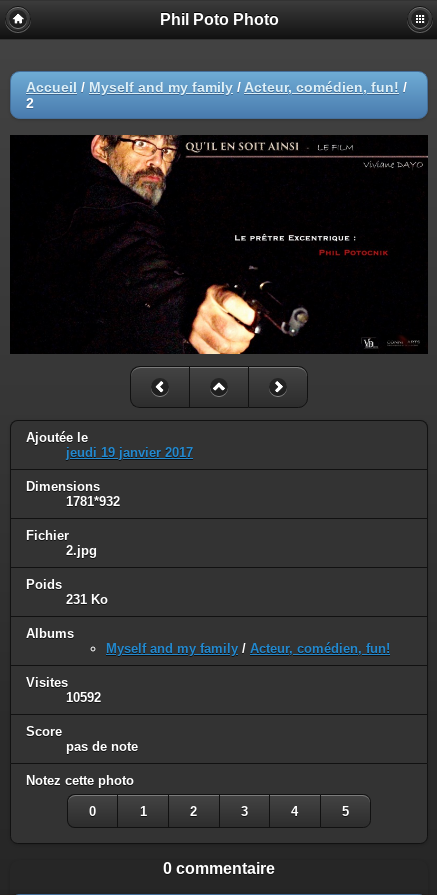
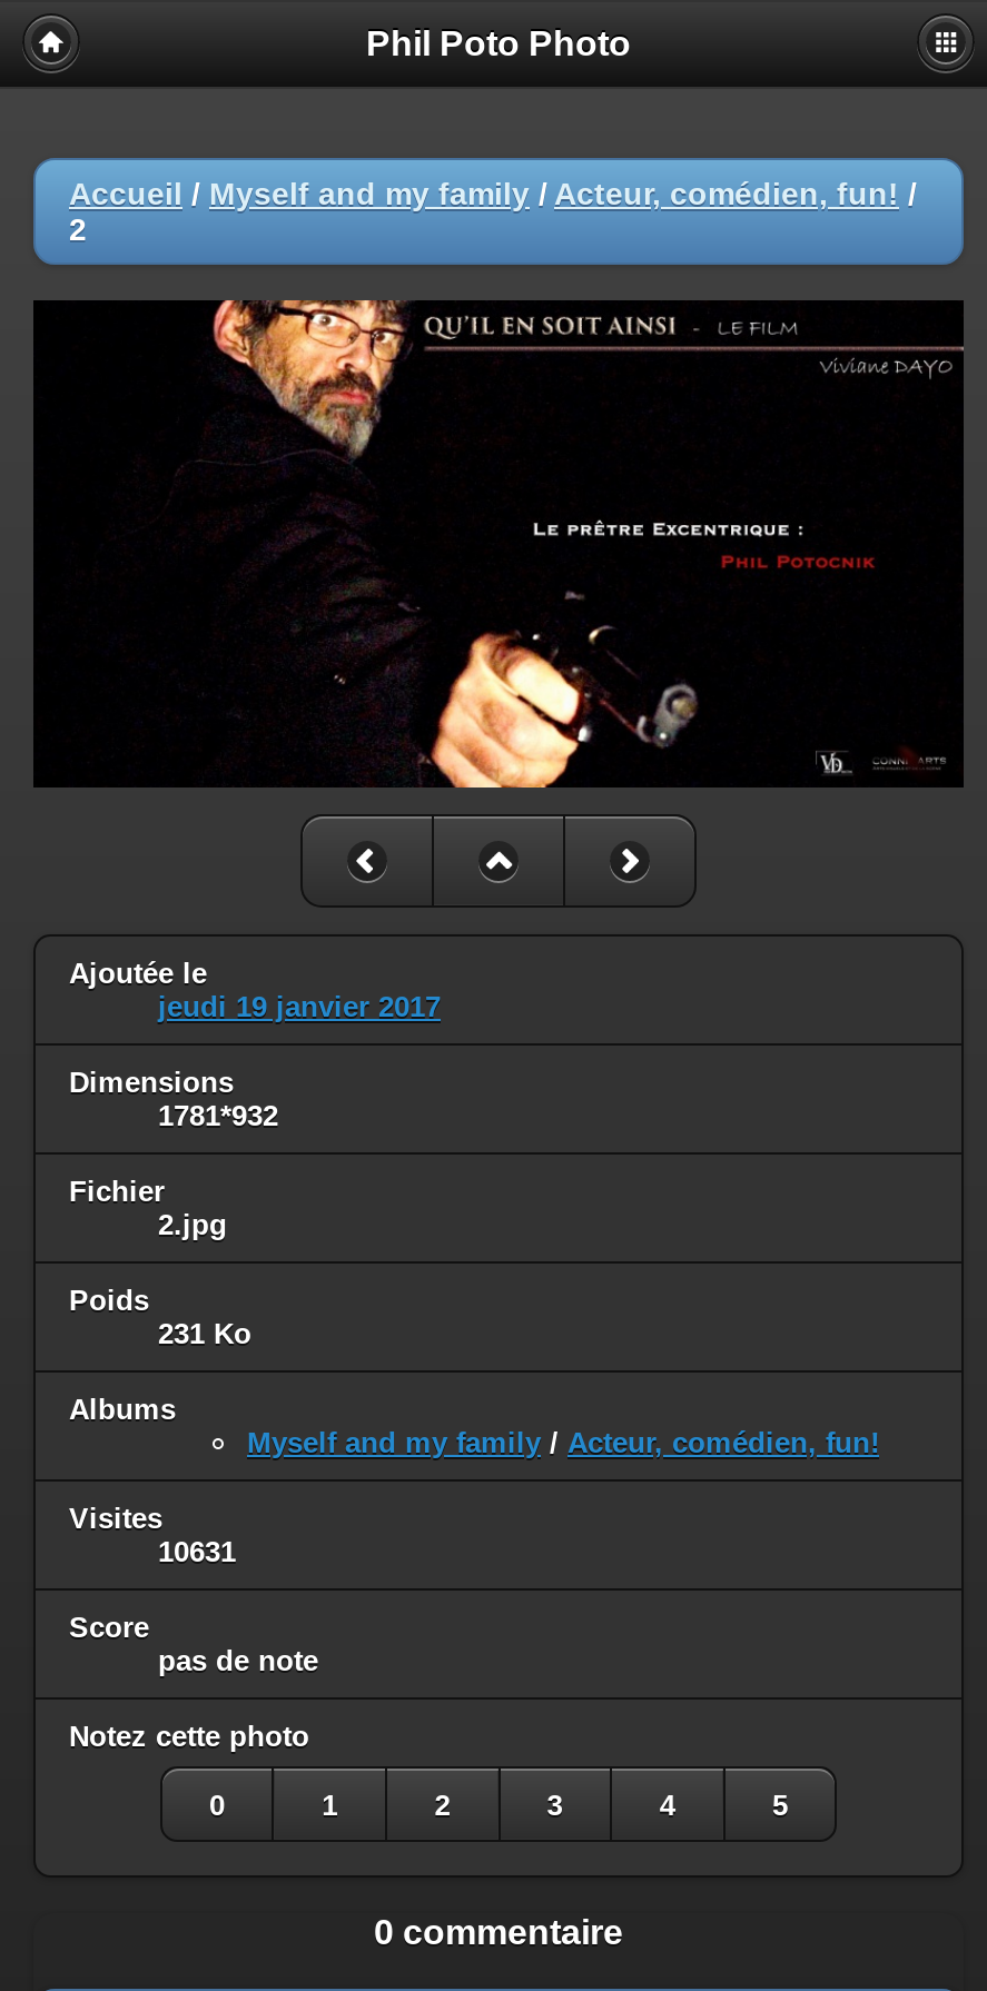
[66,690,101,705] 10592 -> [158,1535,236,1568] 10631

